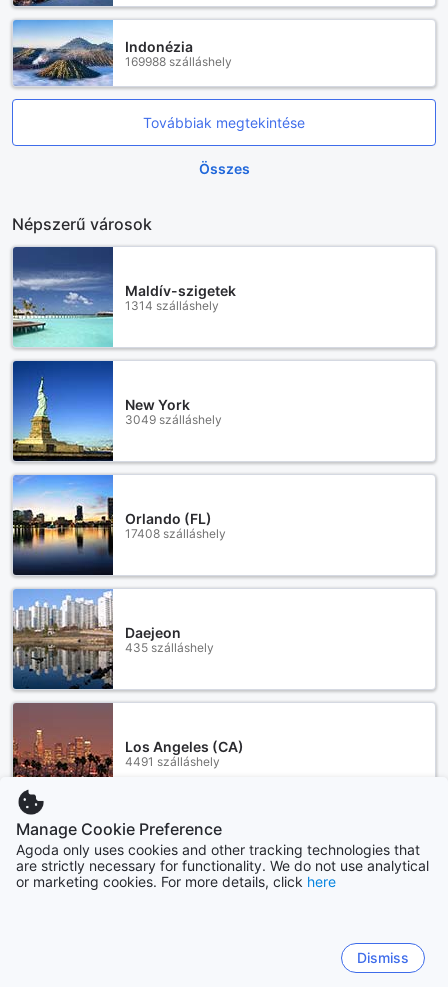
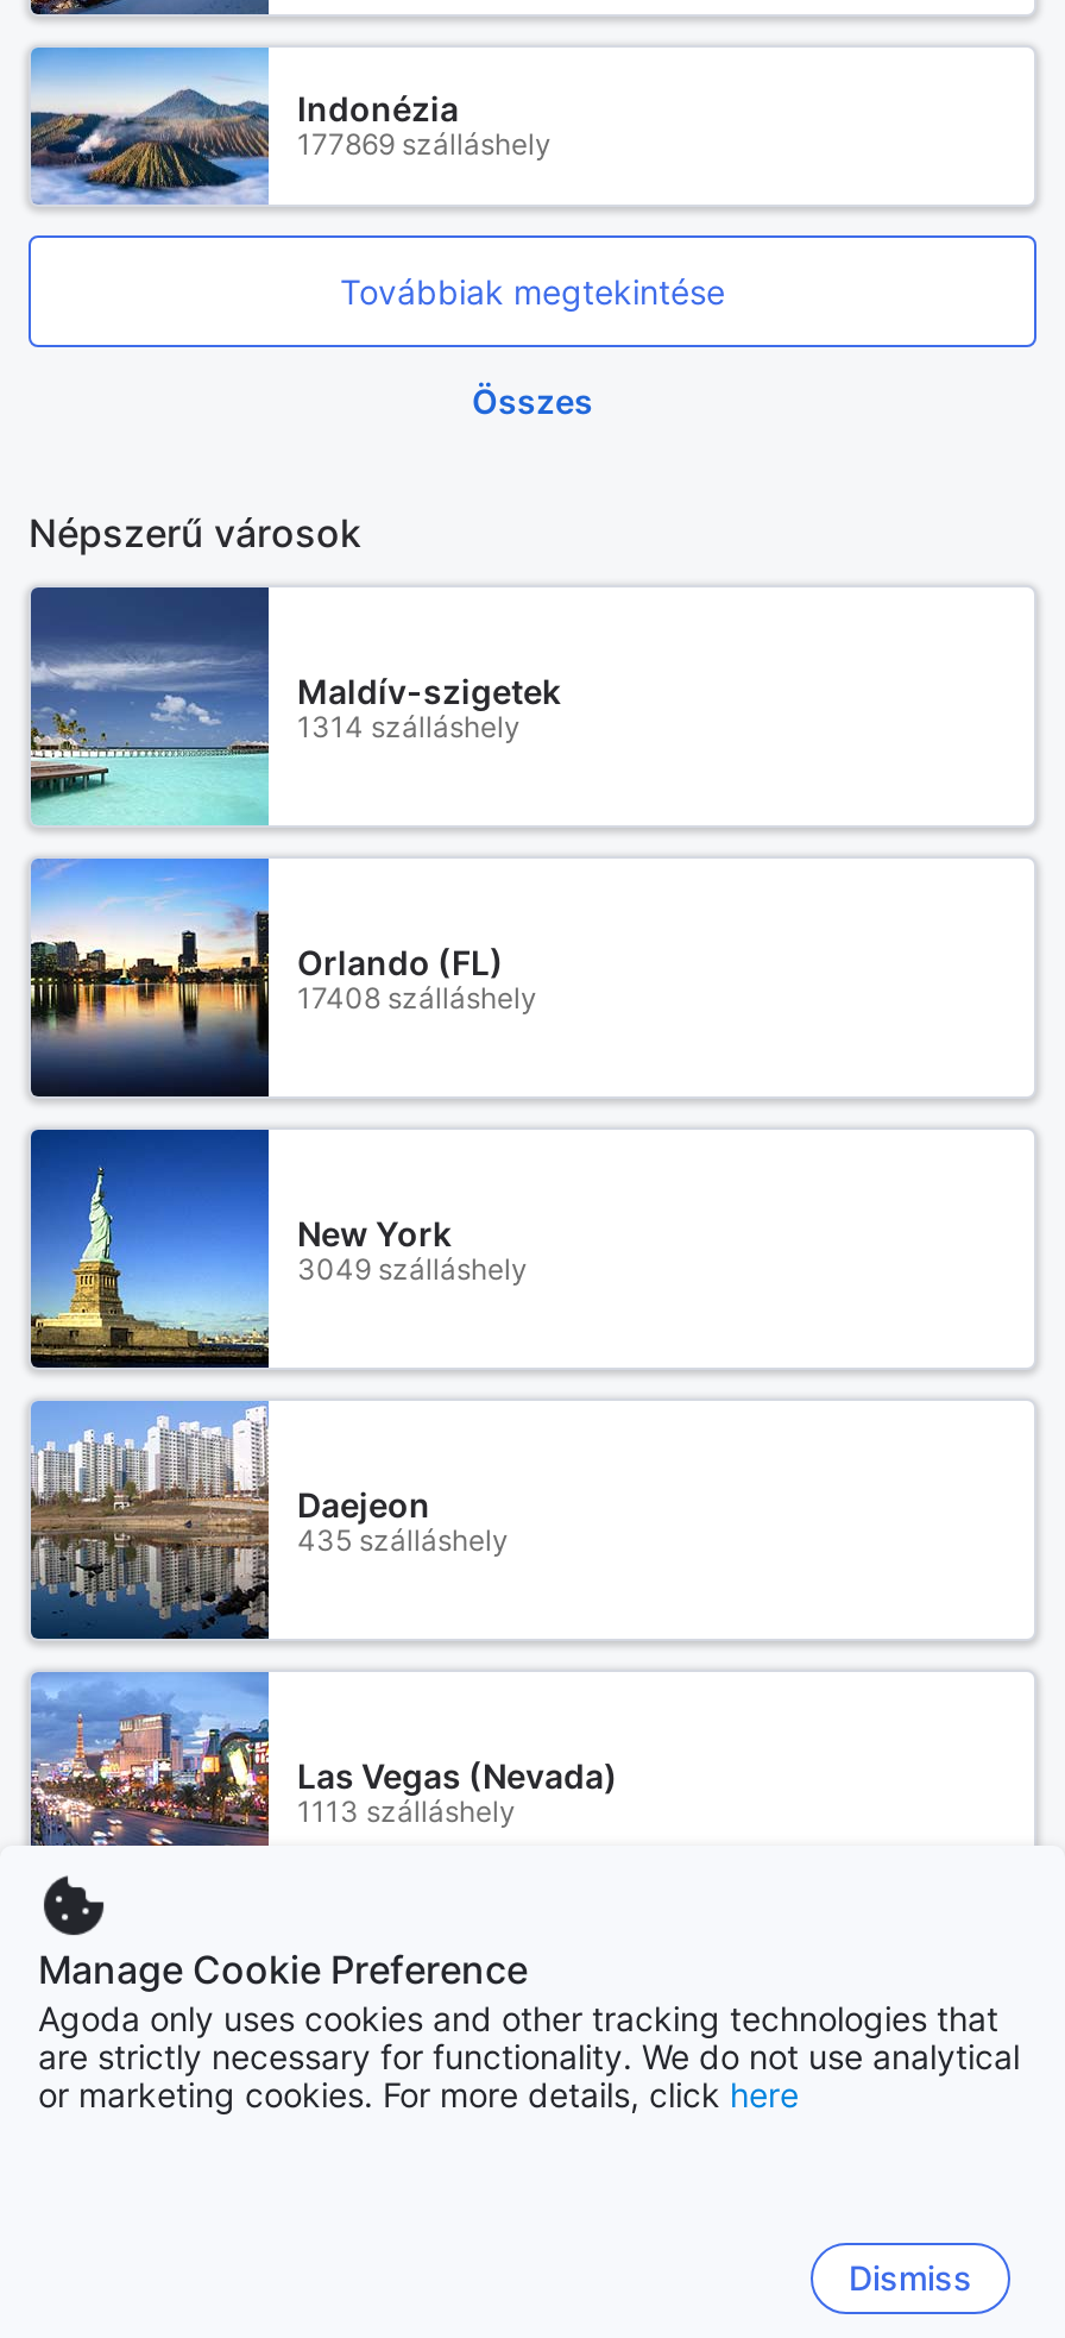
[125,53,232,68] 169988 szálláshely -> [297,127,552,163] 177869 szálláshely
moved [11,365,222,462] -> [26,1139,528,1370]: [image] | New York | 3049 szálláshely
moved [12,475,226,572] -> [29,856,537,1089]: [image] | Orlando (FL) | 17408 szálláshely
[12,702,244,778] [image] | Los Angeles (CA) | 4491 szálláshely -> [29,1670,618,1848] [image] | Las Vegas (Nevada) | 1113 szálláshely

